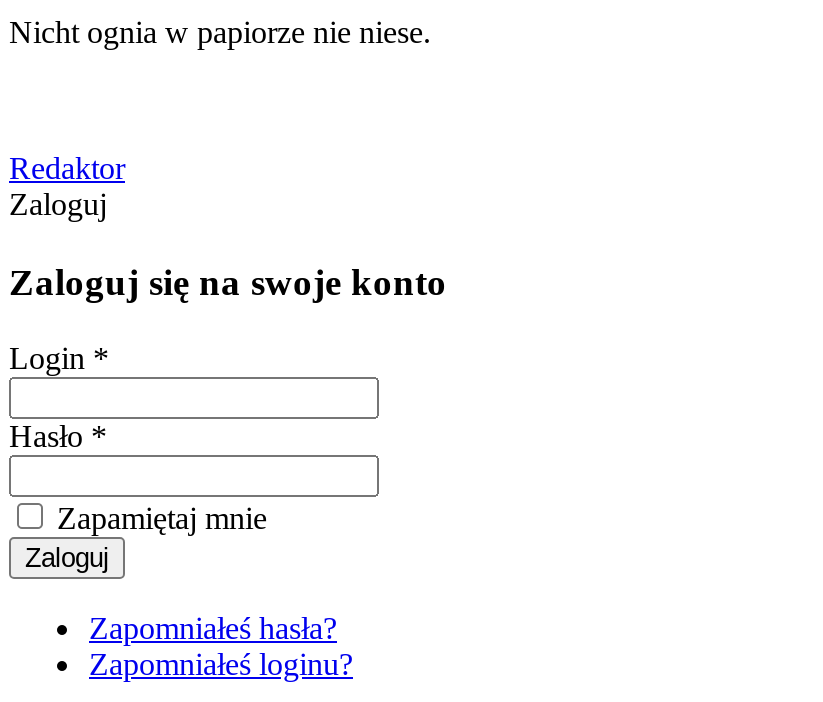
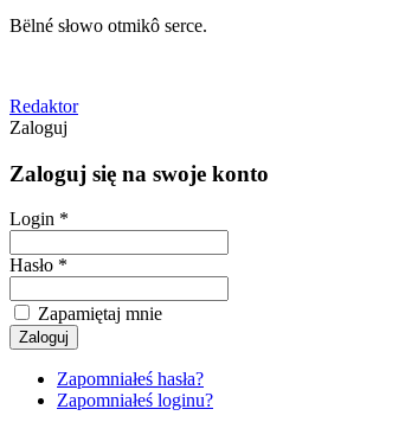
[9,15,431,49] Nicht ognia w papiorze nie niese. -> [9,15,207,36] Bëlné słowo otmikô serce.

